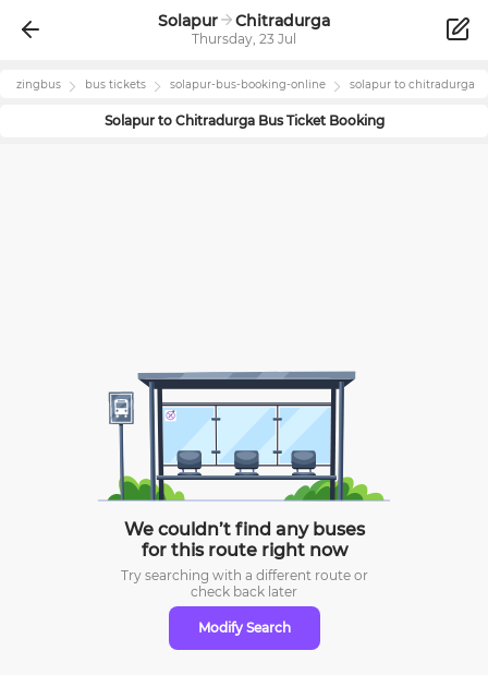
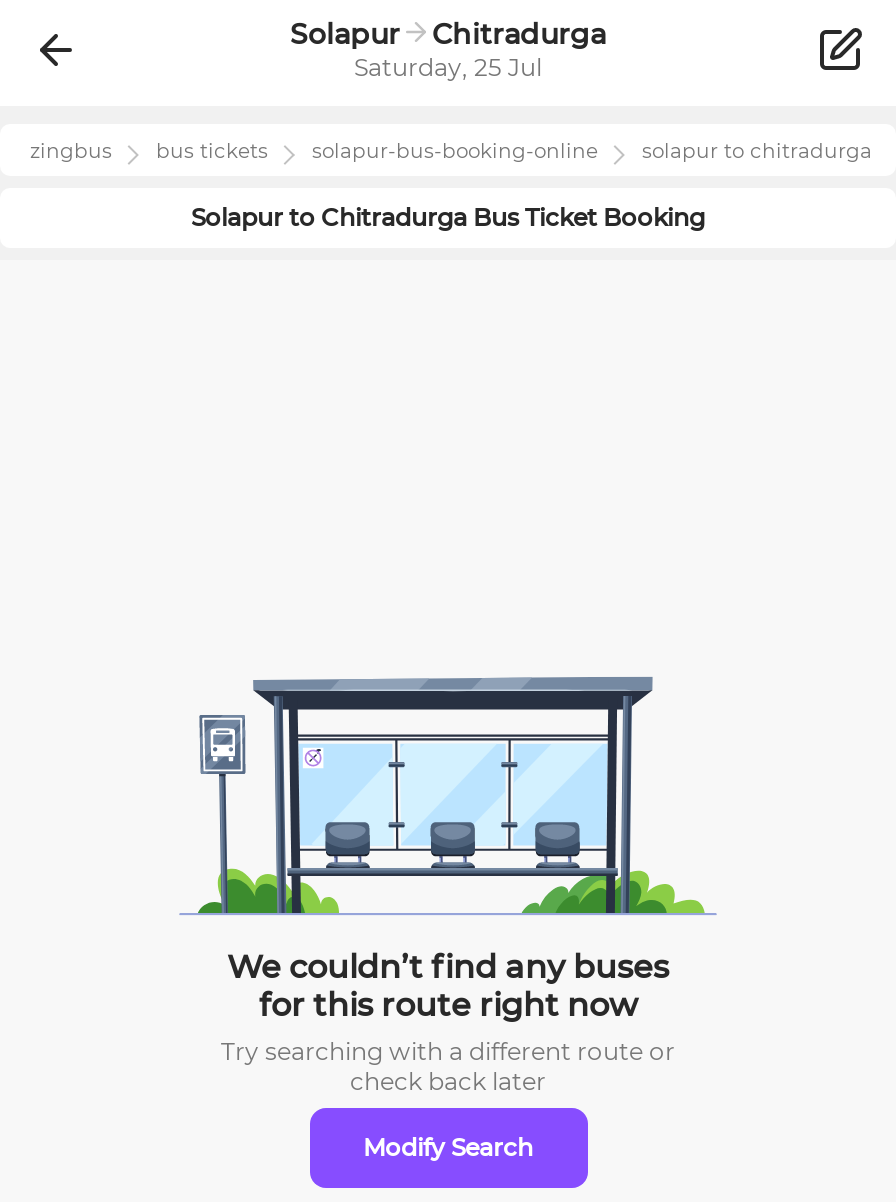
[192,31,296,47] Thursday, 23 Jul -> [354,52,542,82] Saturday, 25 Jul

